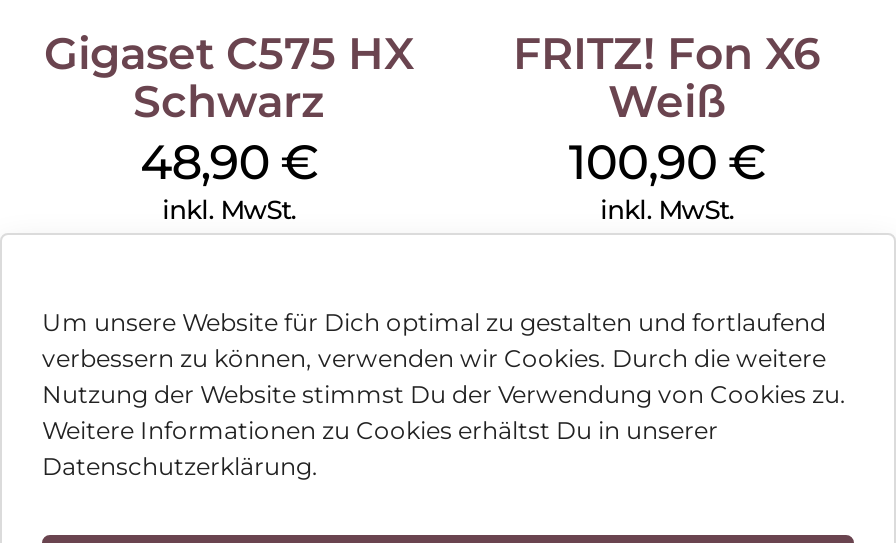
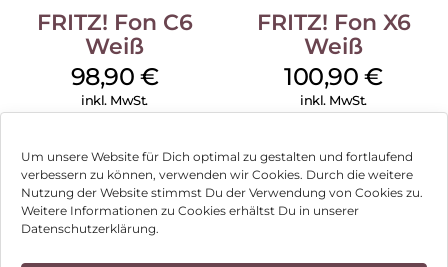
[44,28,414,192] Gigaset C575 HX | Schwarz | 48,90 € -> [36,9,192,91] FRITZ! Fon C6 | Weiß | 98,90 €

